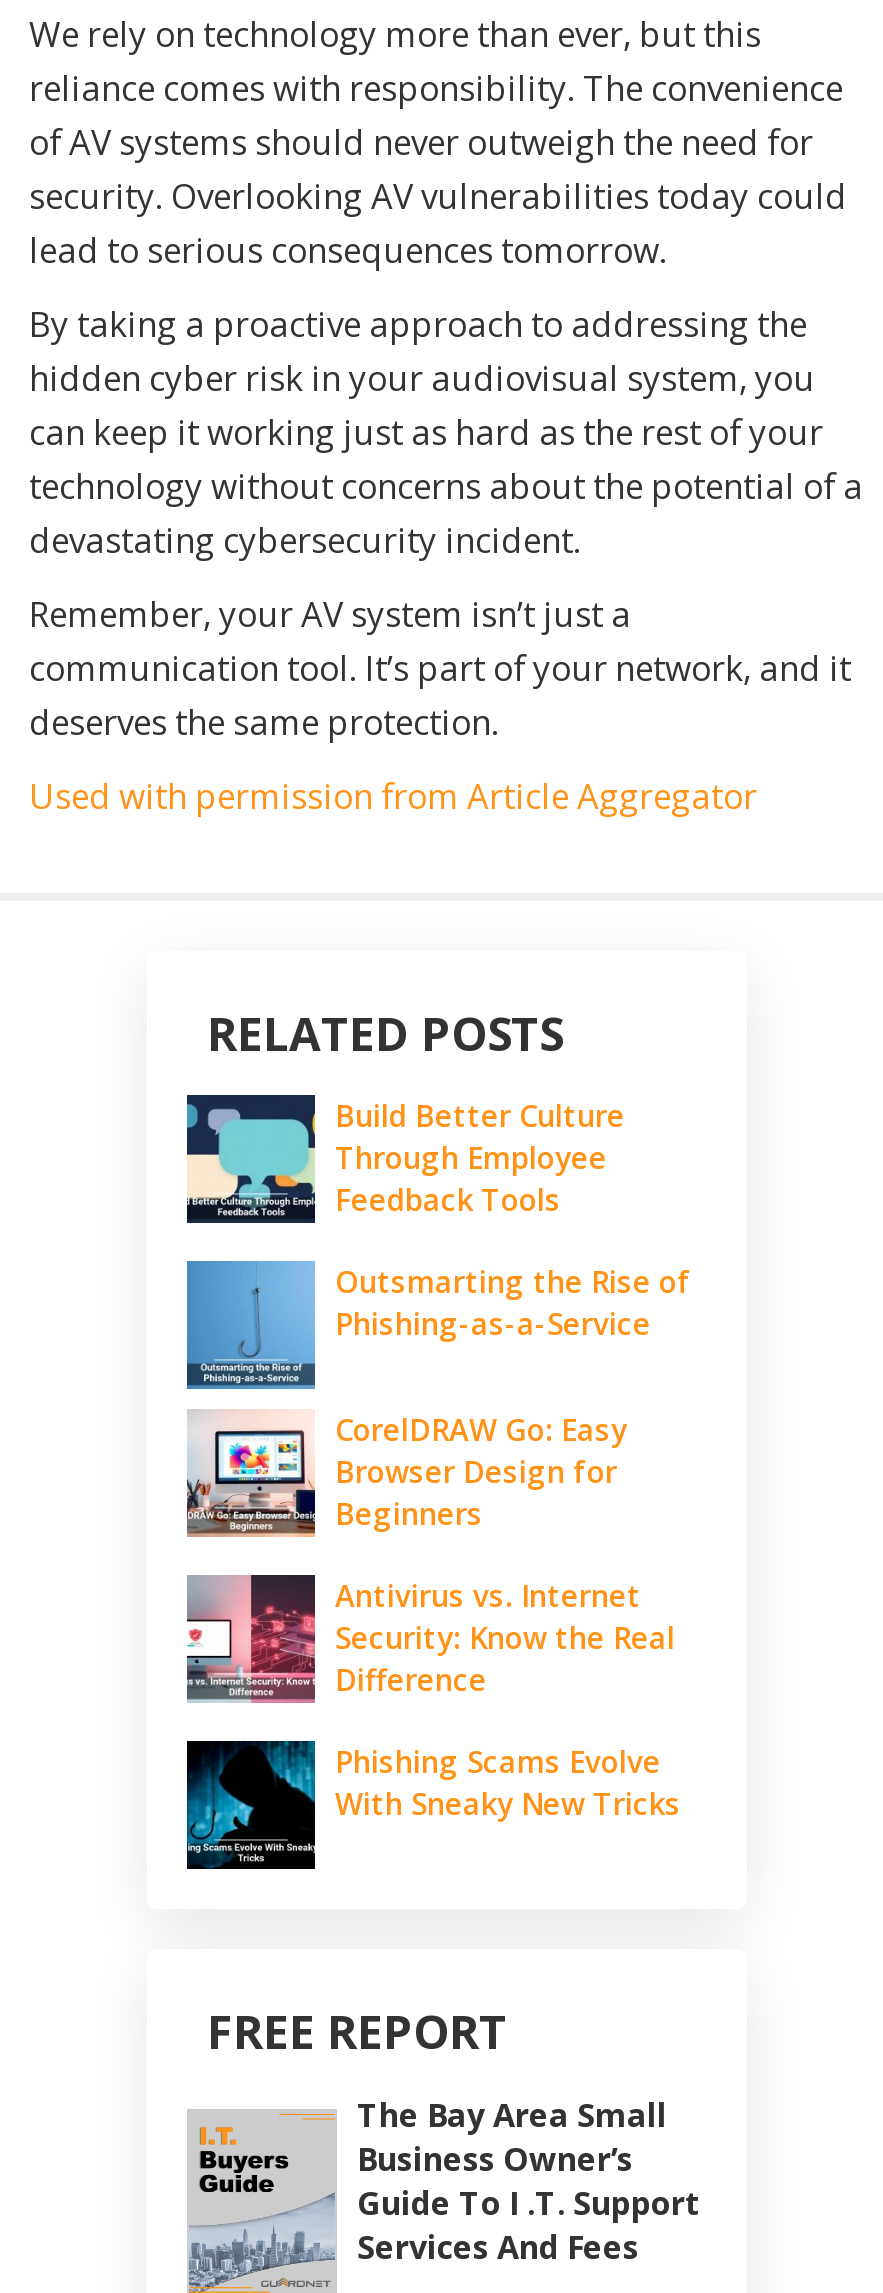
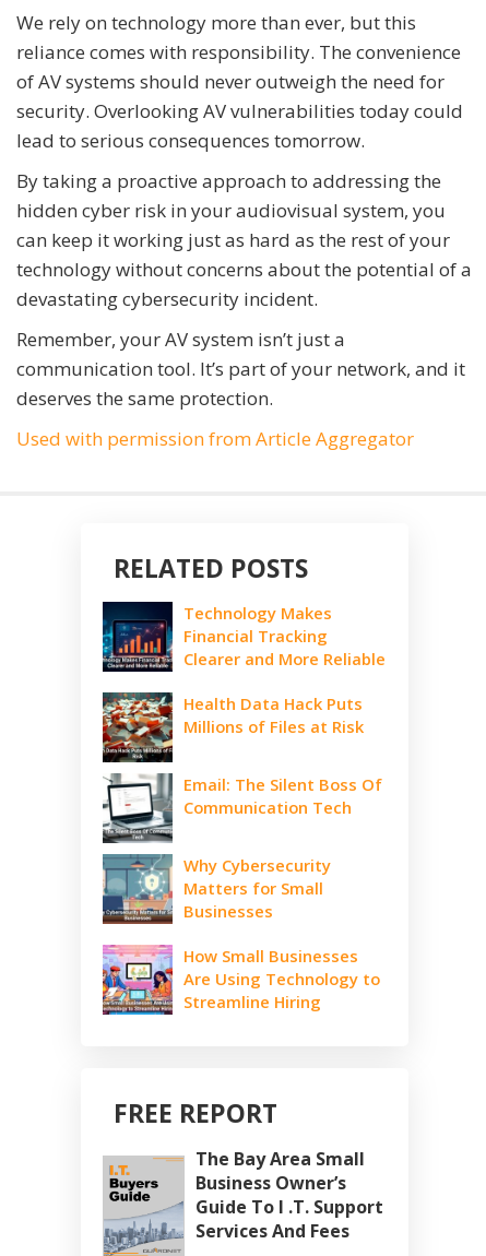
[185,1095,625,1223] [image] | Build Better Culture | Through Employee | Feedback Tools -> [102,602,386,672] [image] | Technology Makes | Financial Tracking | Clearer and More Reliable
[185,1259,691,1391] [image] | Outsmarting the Rise of | Phishing-as-a-Service -> [102,691,364,763] [image] | Health Data Hack Puts | Millions of Files at Risk
[185,1409,627,1537] [image] | CorelDRAW Go: Easy | Browser Design for | Beginners -> [102,772,382,844] [image] | Email: The Silent Boss Of | Communication Tech
[185,1557,675,1705] [image] | Antivirus vs. Internet | Security: Know the Real | Difference -> [102,853,331,934] [image] | Why Cybersecurity | Matters for Small | Businesses
[185,1723,681,1871] [image] | Phishing Scams Evolve | With Sneaky New Tricks -> [102,944,380,1024] [image] | How Small Businesses | Are Using Technology to | Streamline Hiring

